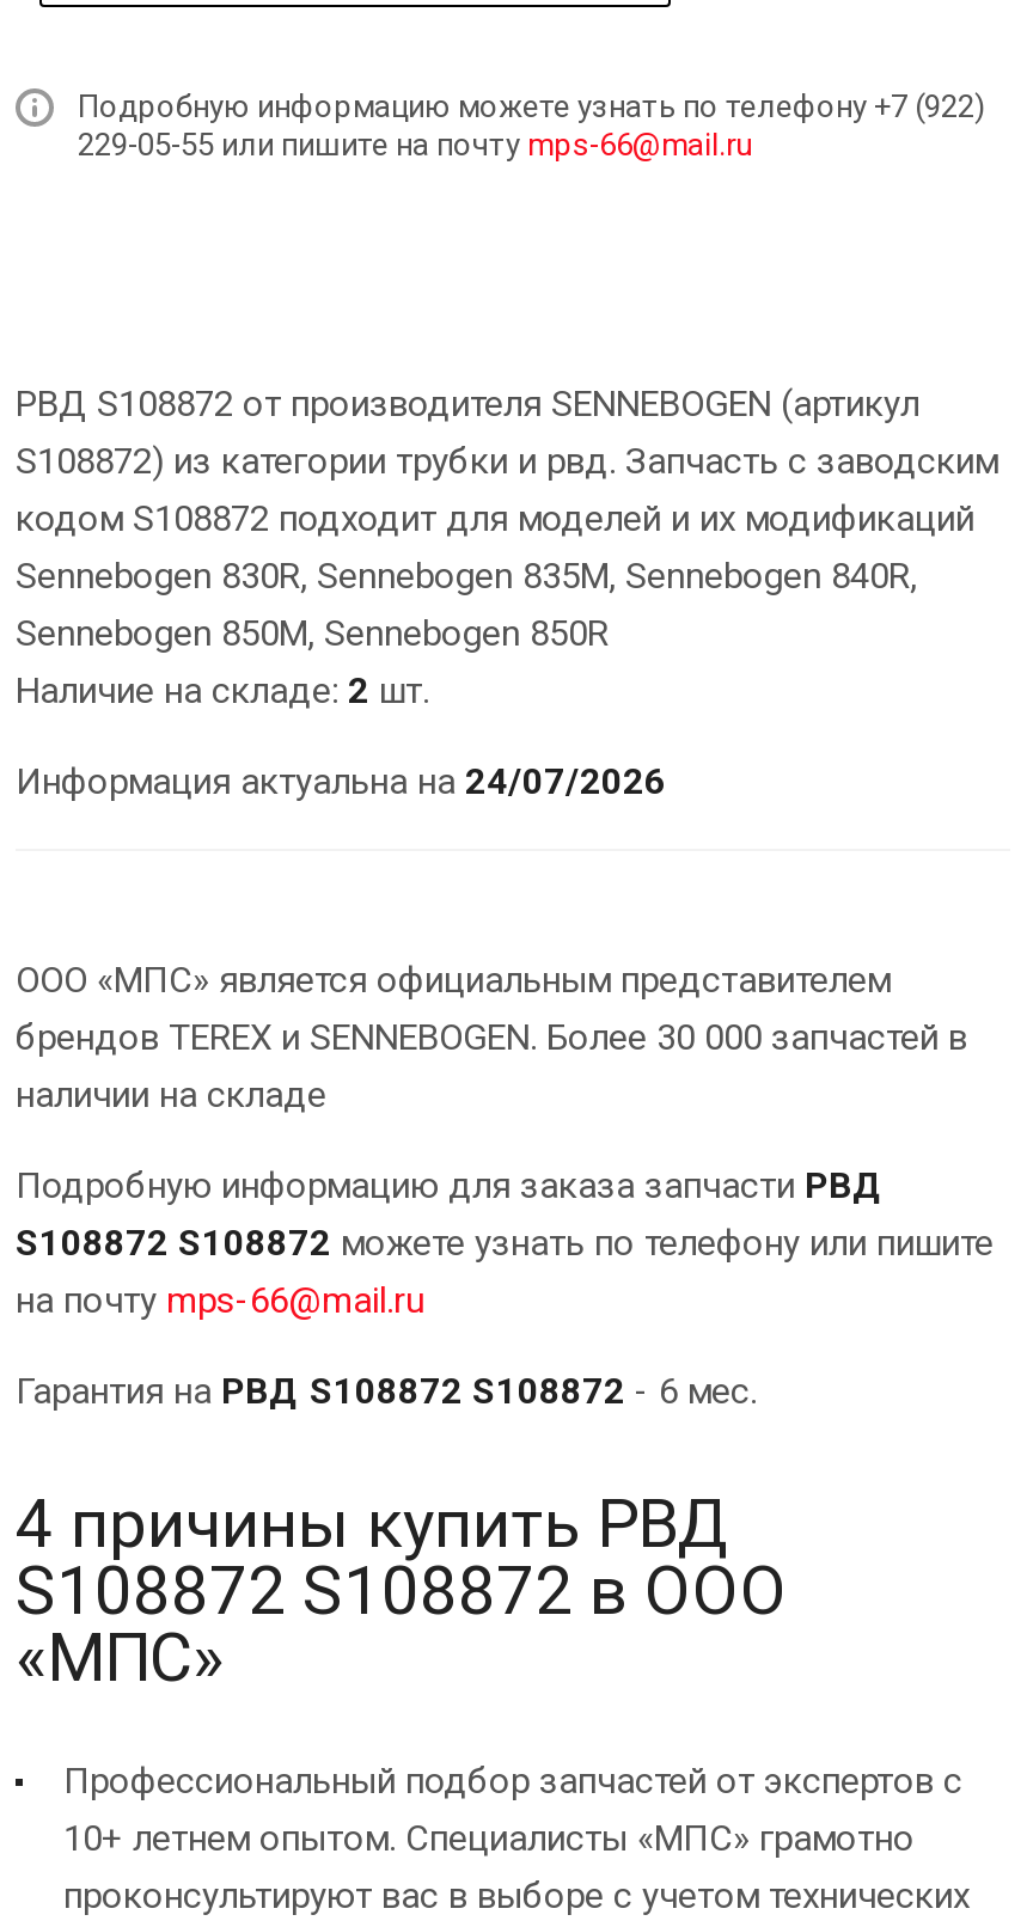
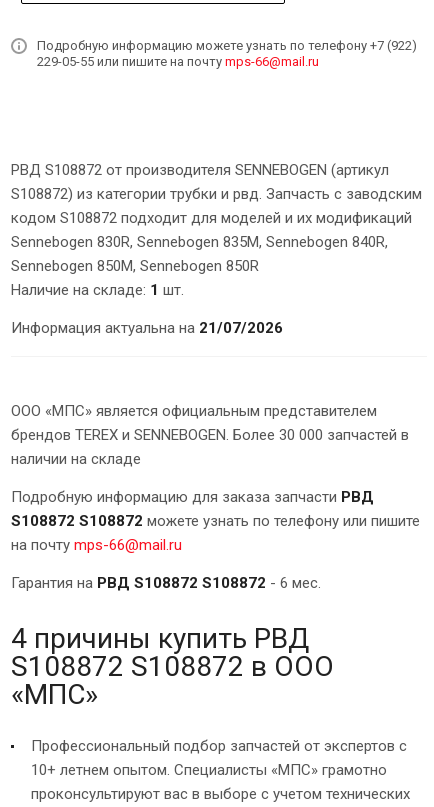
[16,669,429,712] Наличие на складе: 2 шт. -> [11,281,184,299] Наличие на складе: 1 шт.
[16,760,666,803] Информация актуальна на 24/07/2026 -> [11,319,283,337] Информация актуальна на 21/07/2026

